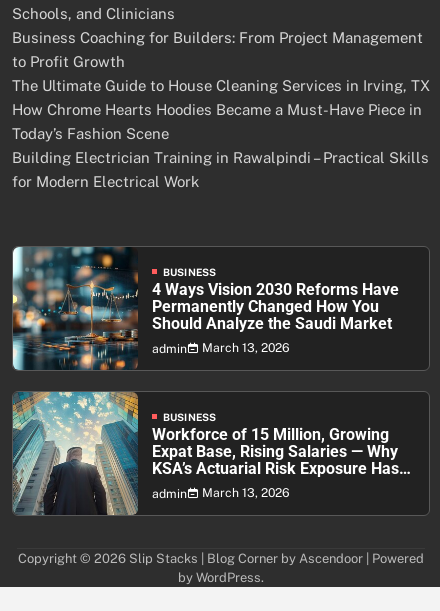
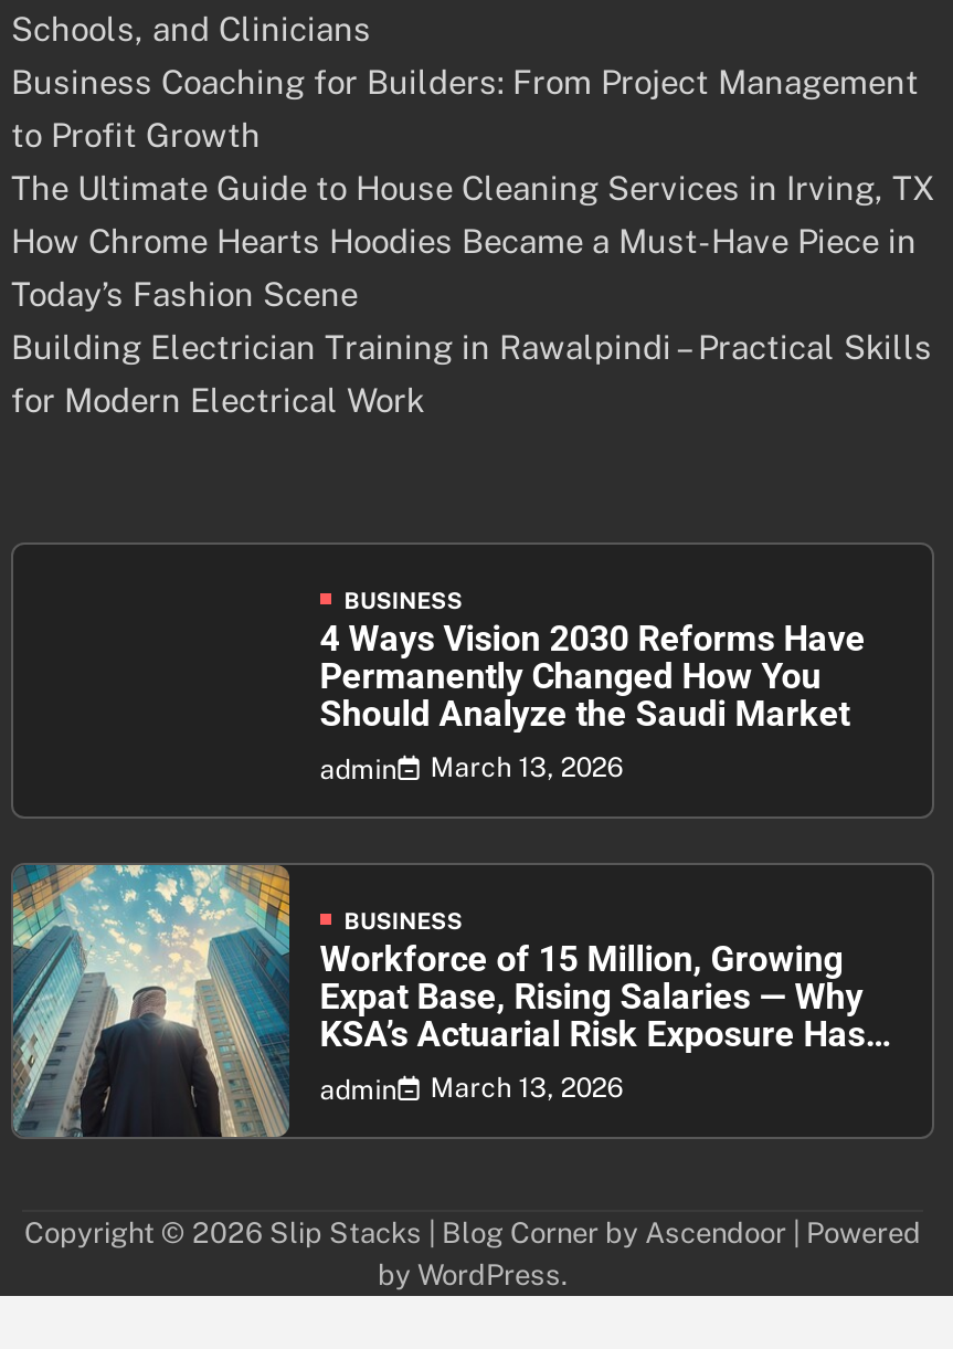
[12,246,139,371] [image] -> none

